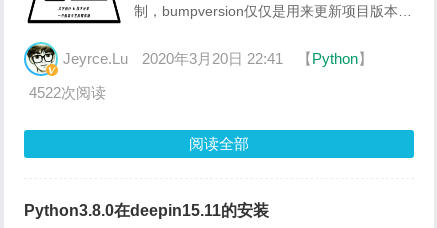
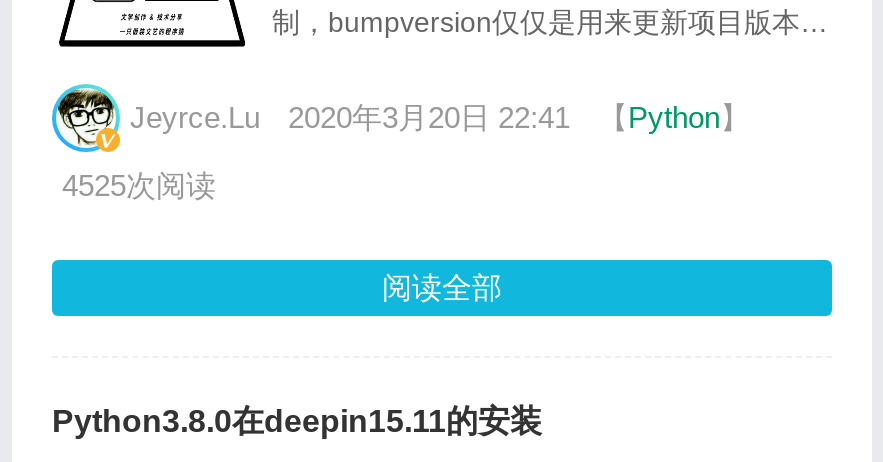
[29,84,106,101] 4522次阅读 -> [62,168,216,202] 4525次阅读

